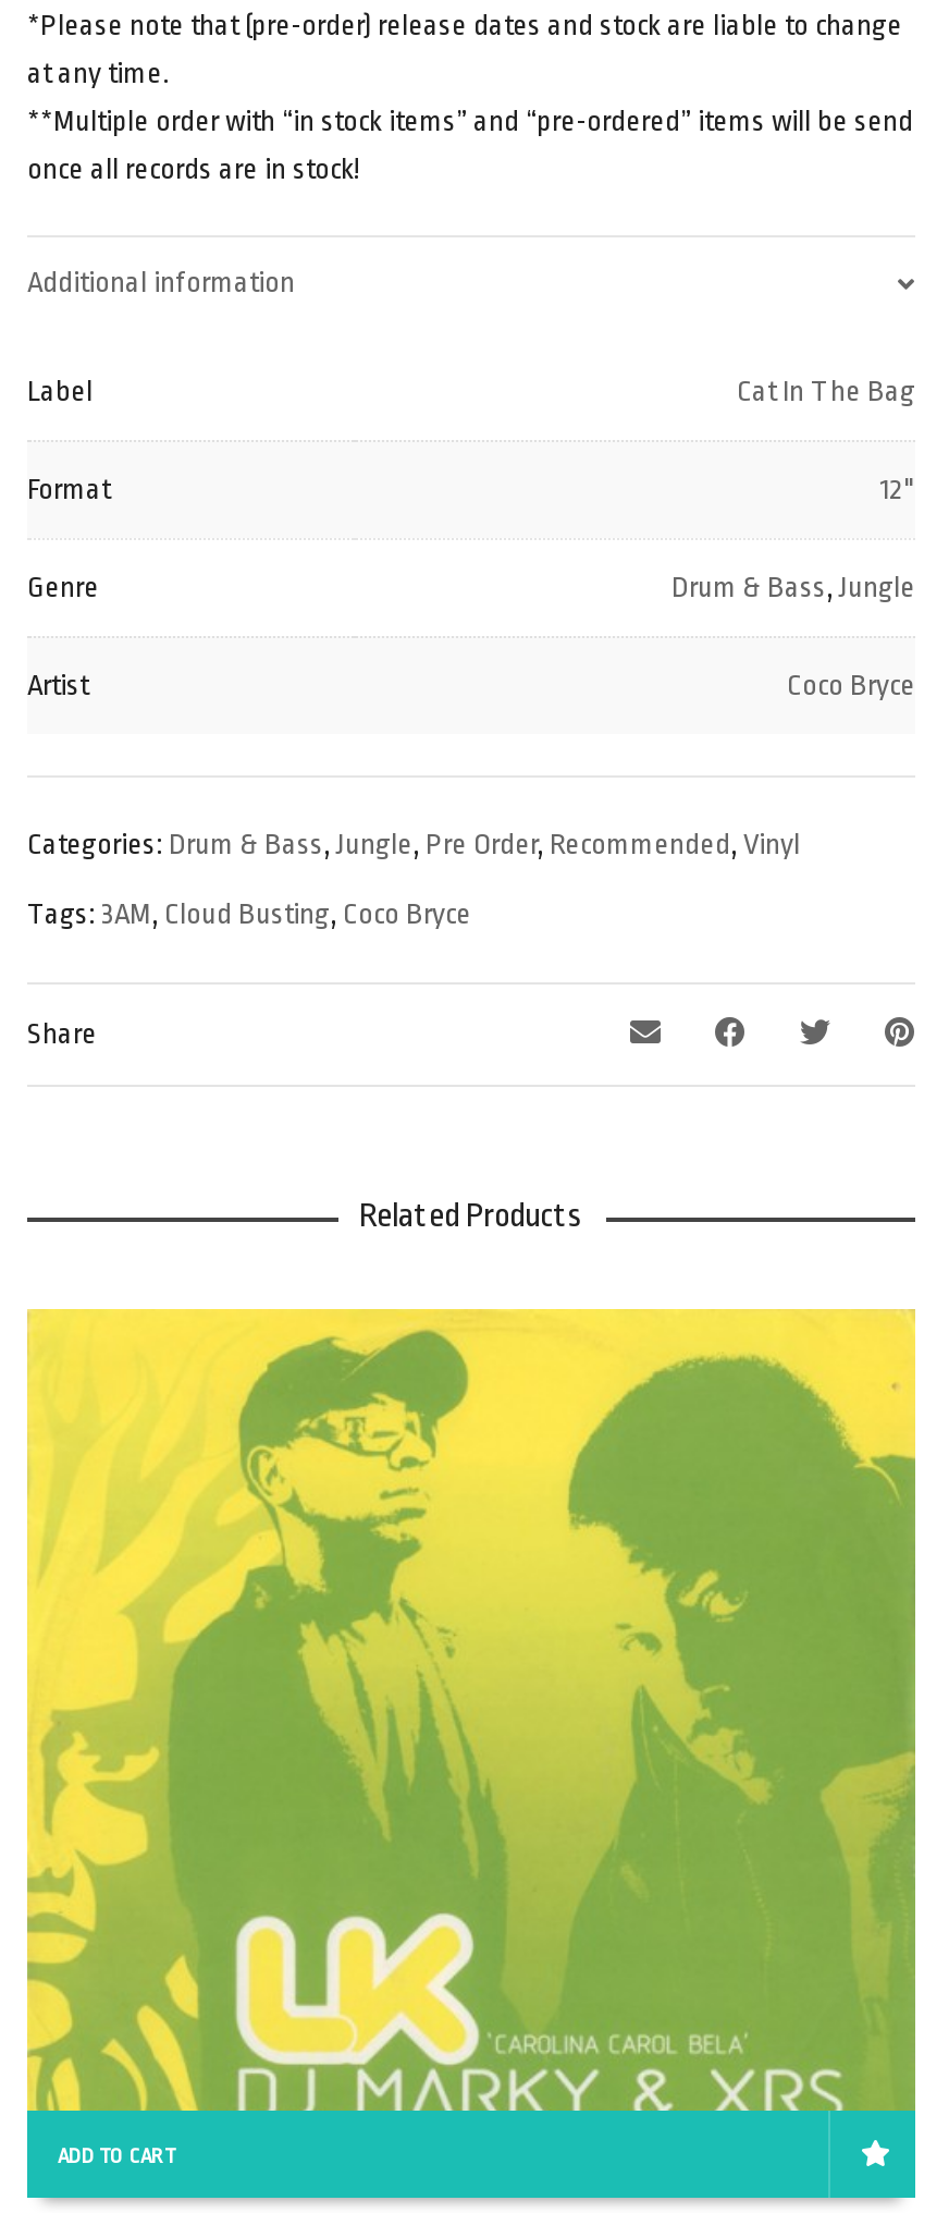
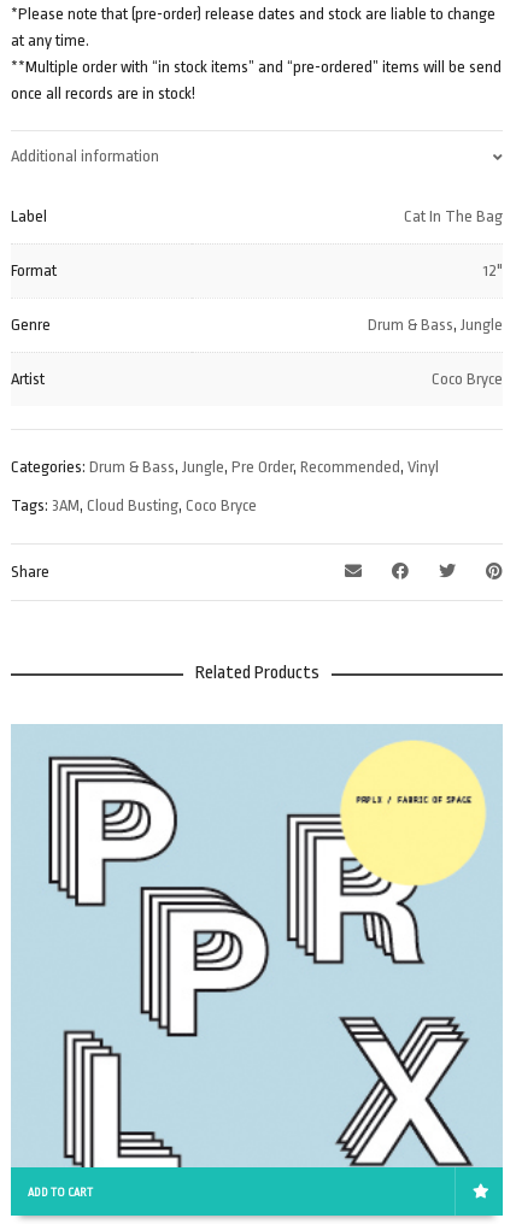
[25,1307,917,2113] [image] -> [11,724,503,1169] [image]

